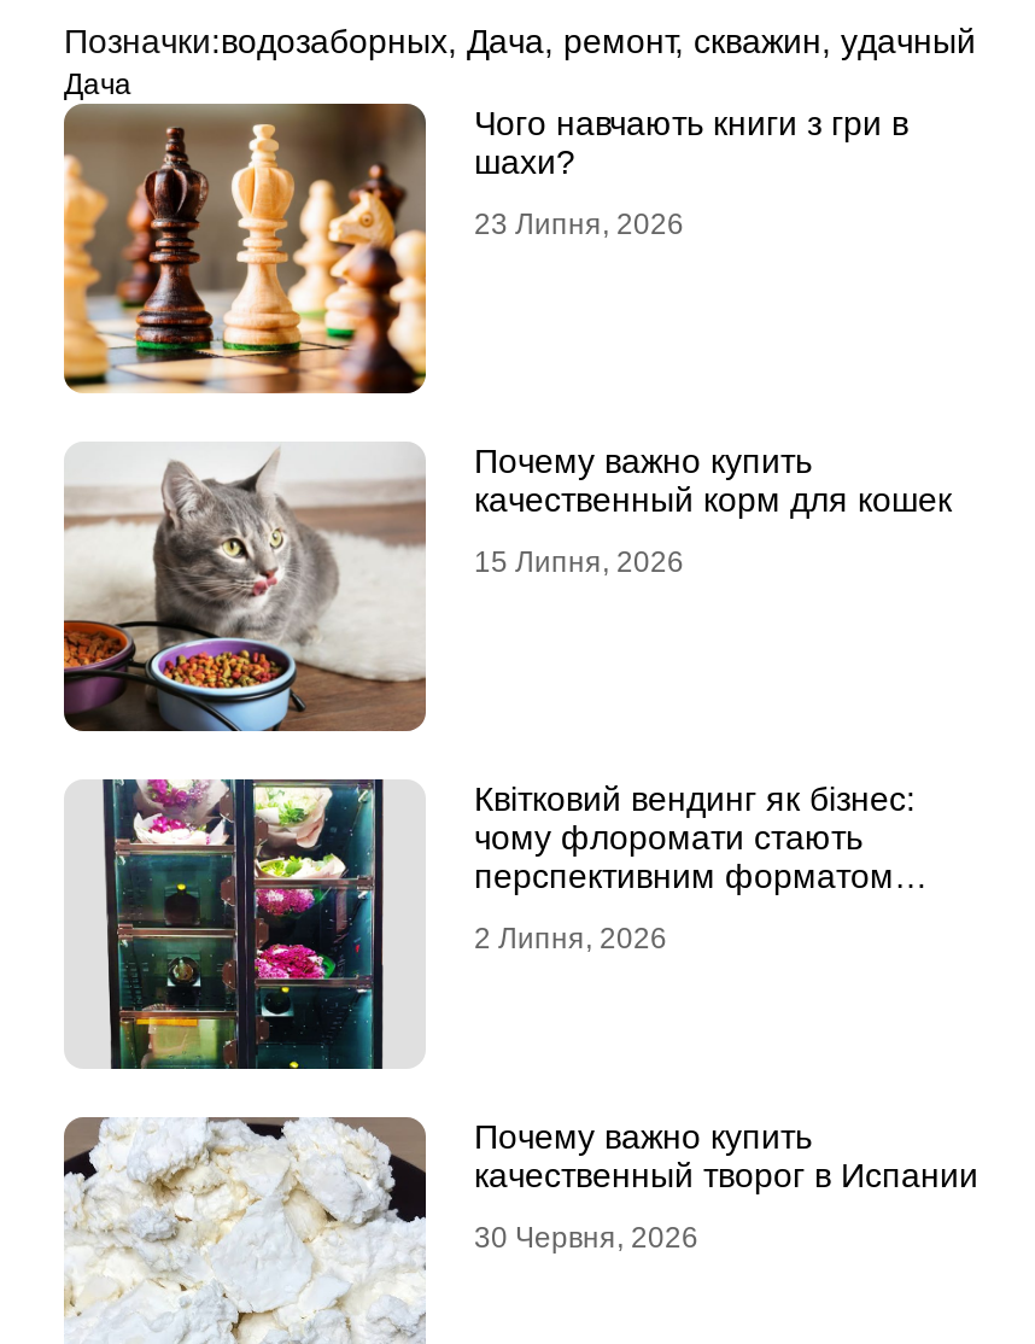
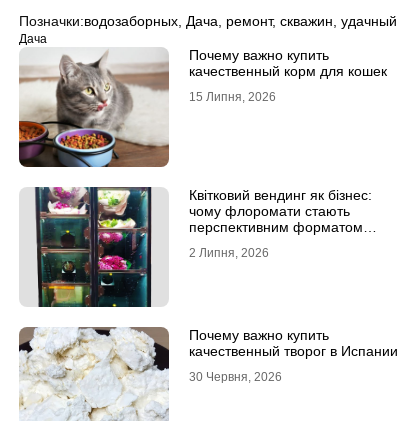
[62,101,908,396] [image] | Чого навчають книги з гри в | шахи? | 23 Липня, 2026 -> none

